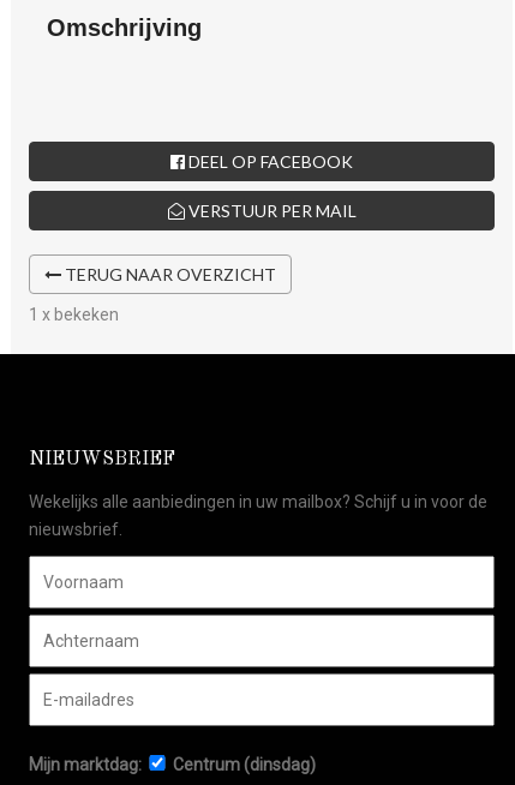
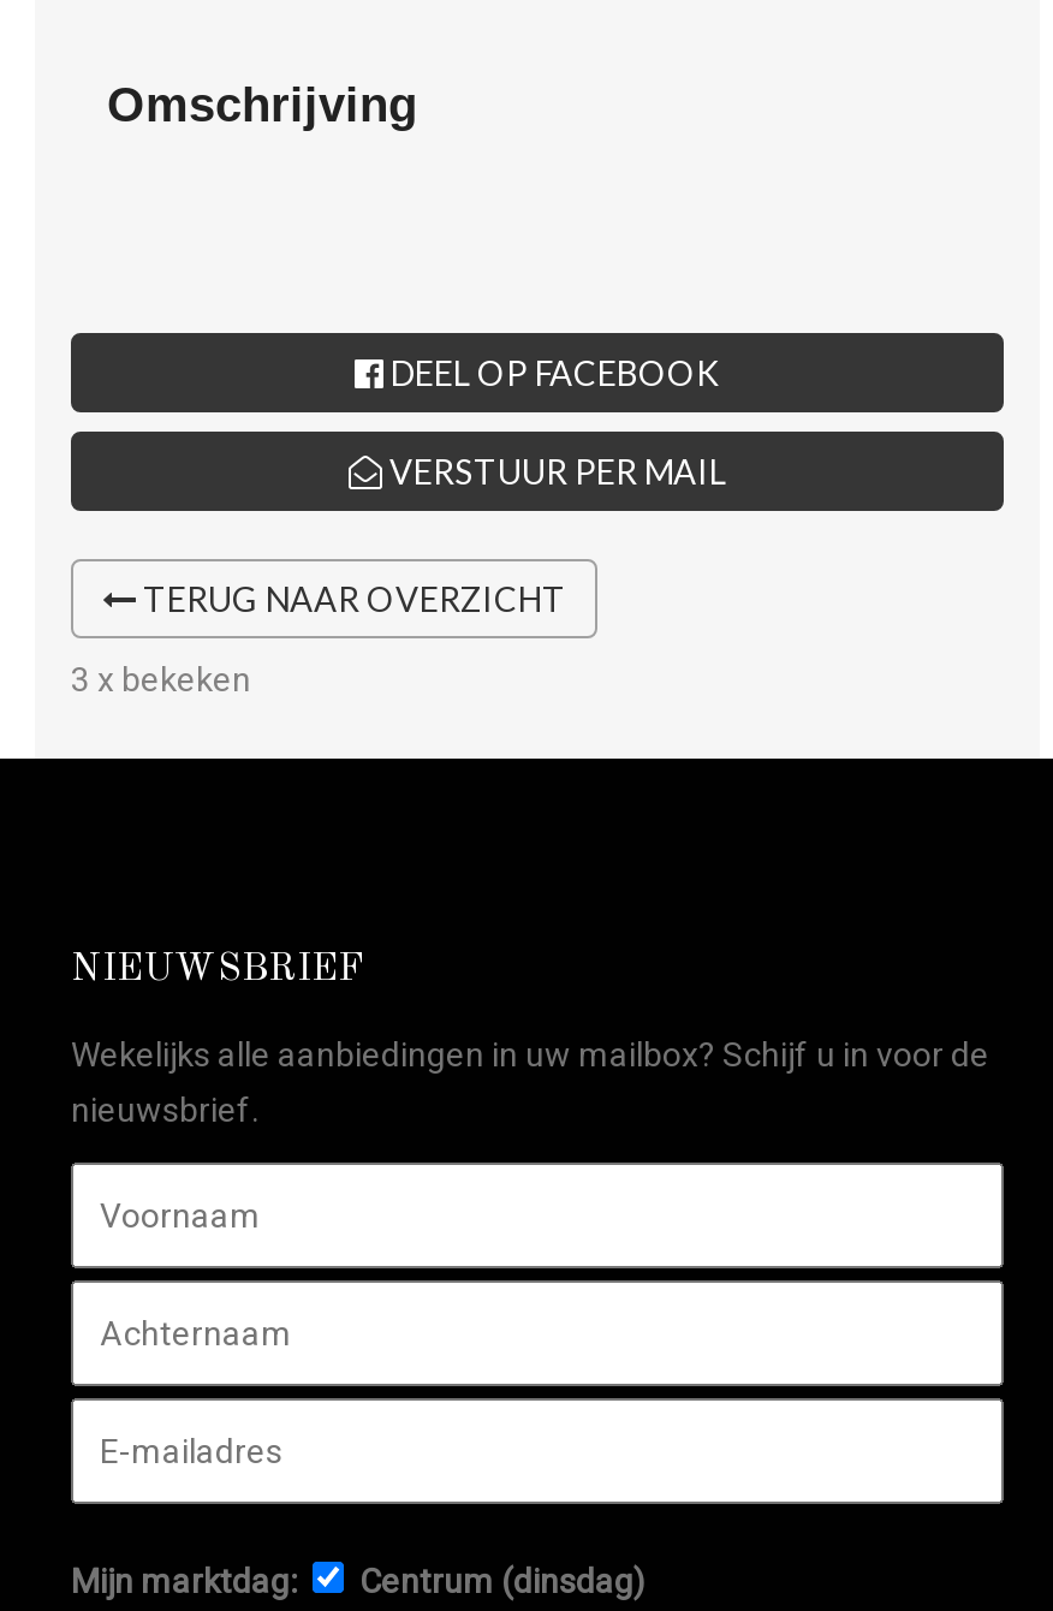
[29,305,119,324] 1 x bekeken -> [71,659,251,698] 3 x bekeken

